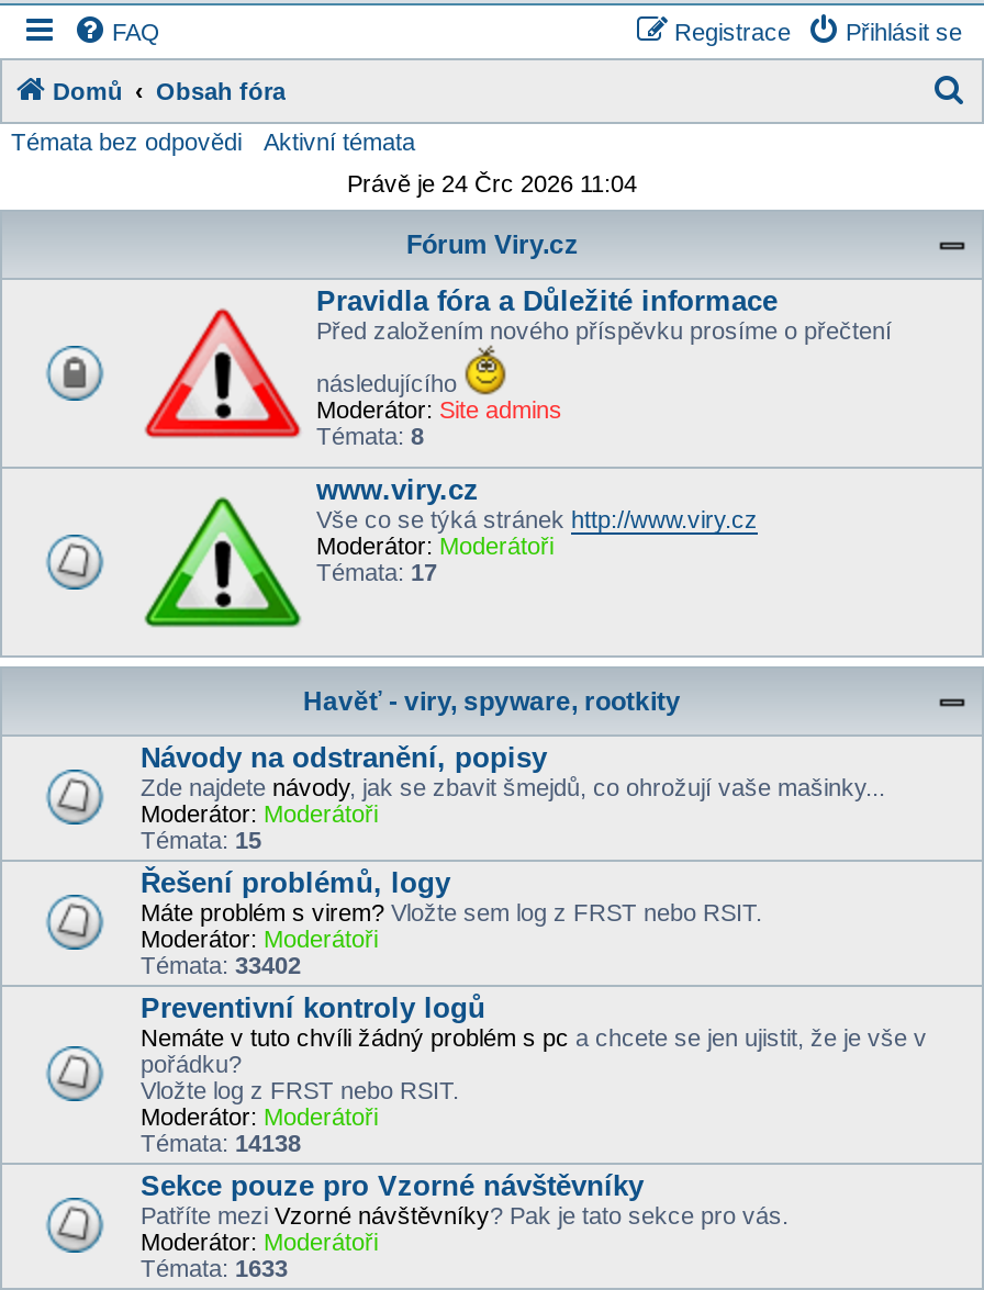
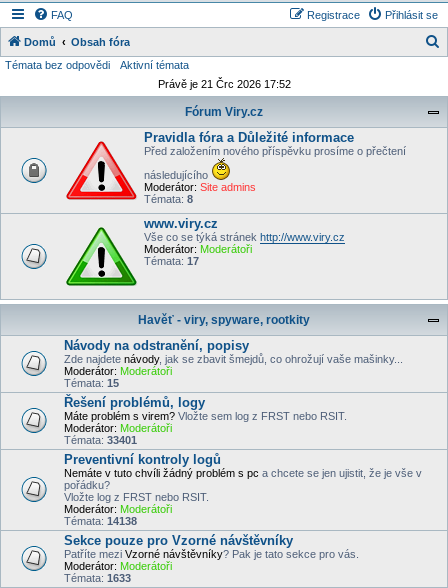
[347,170,637,197] Právě je 24 Črc 2026 11:04 -> [157,78,290,90] Právě je 21 Črc 2026 17:52
[141,952,301,978] Témata: 33402 -> [64,434,137,446] Témata: 33401

